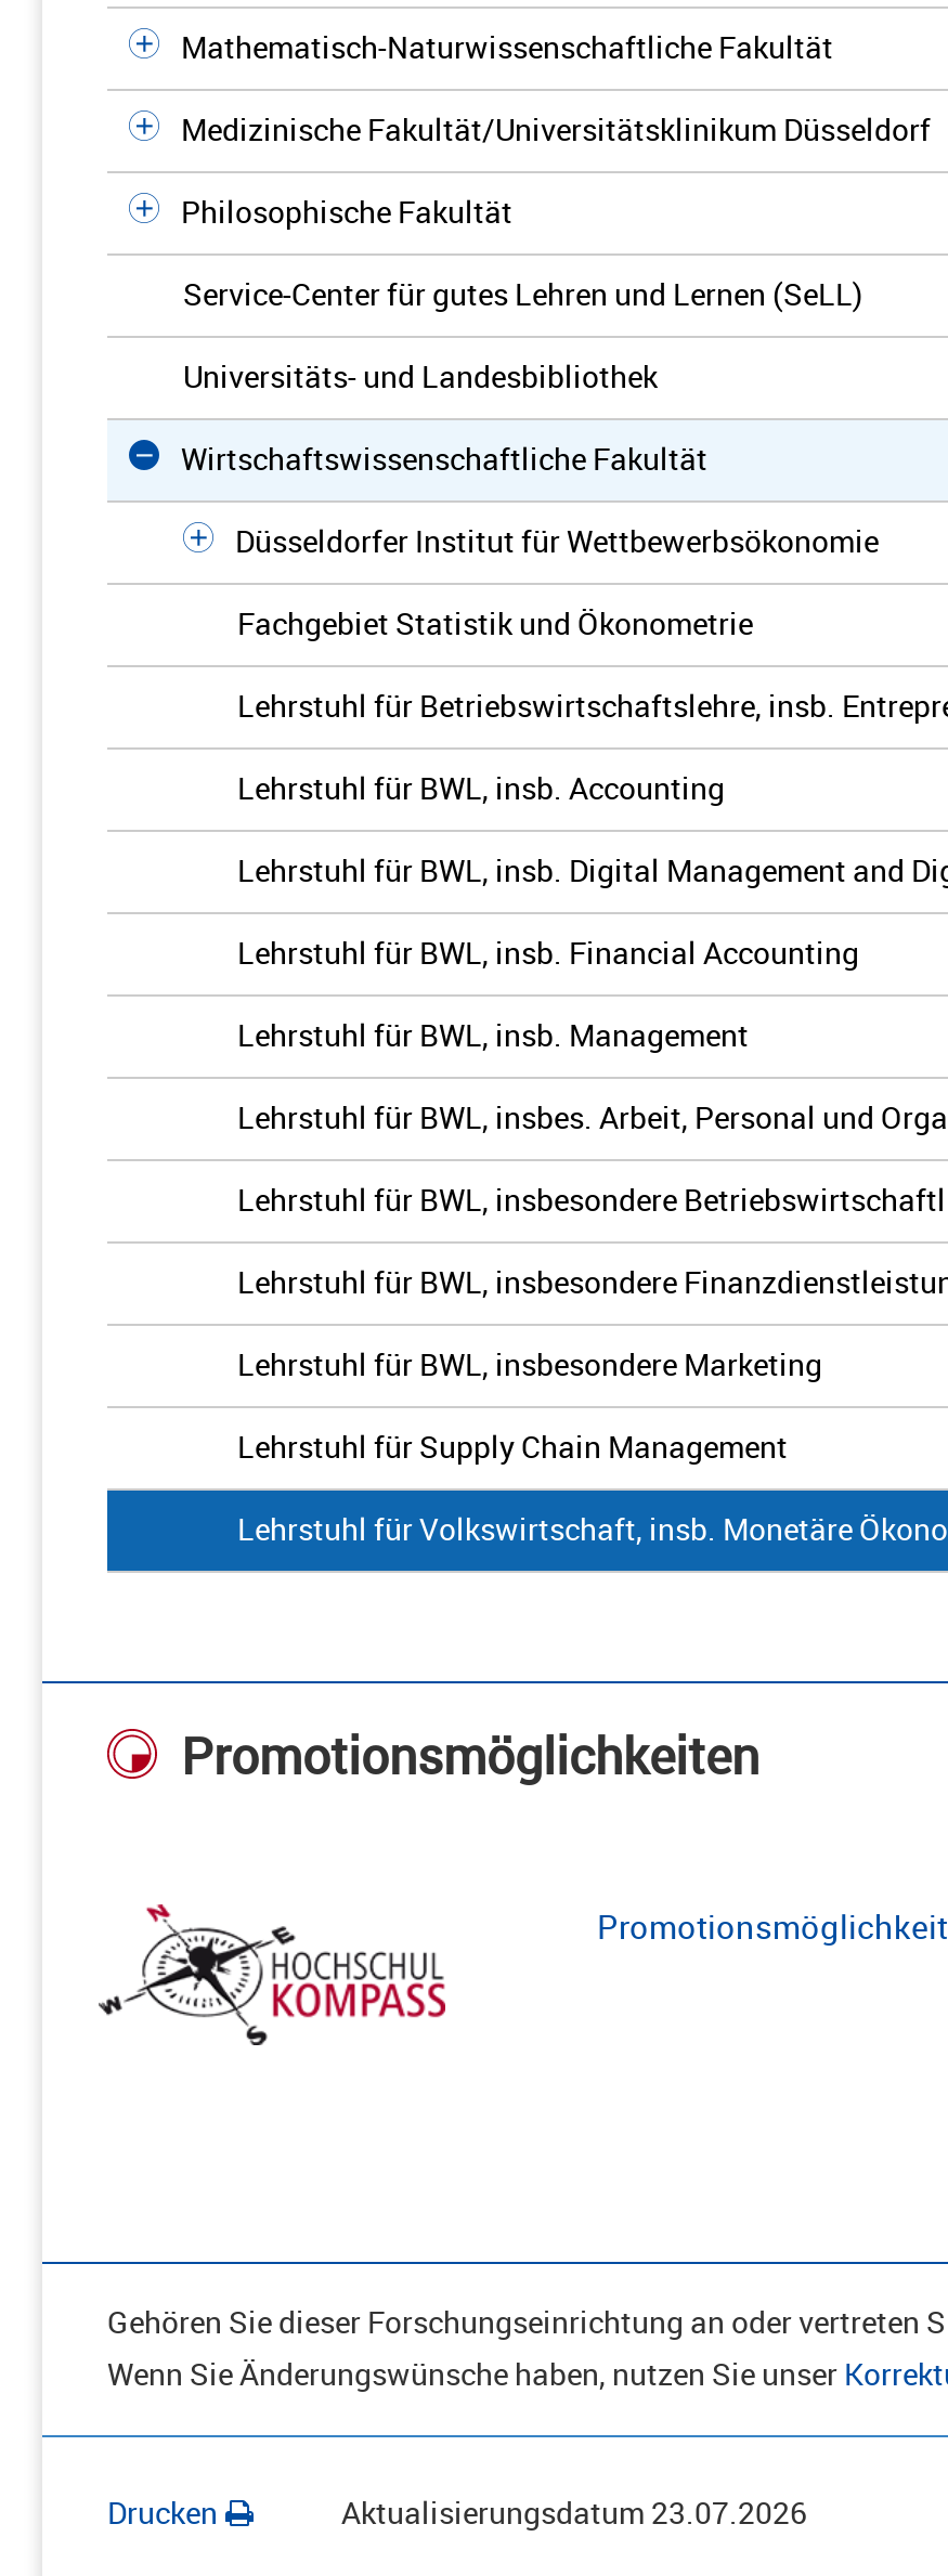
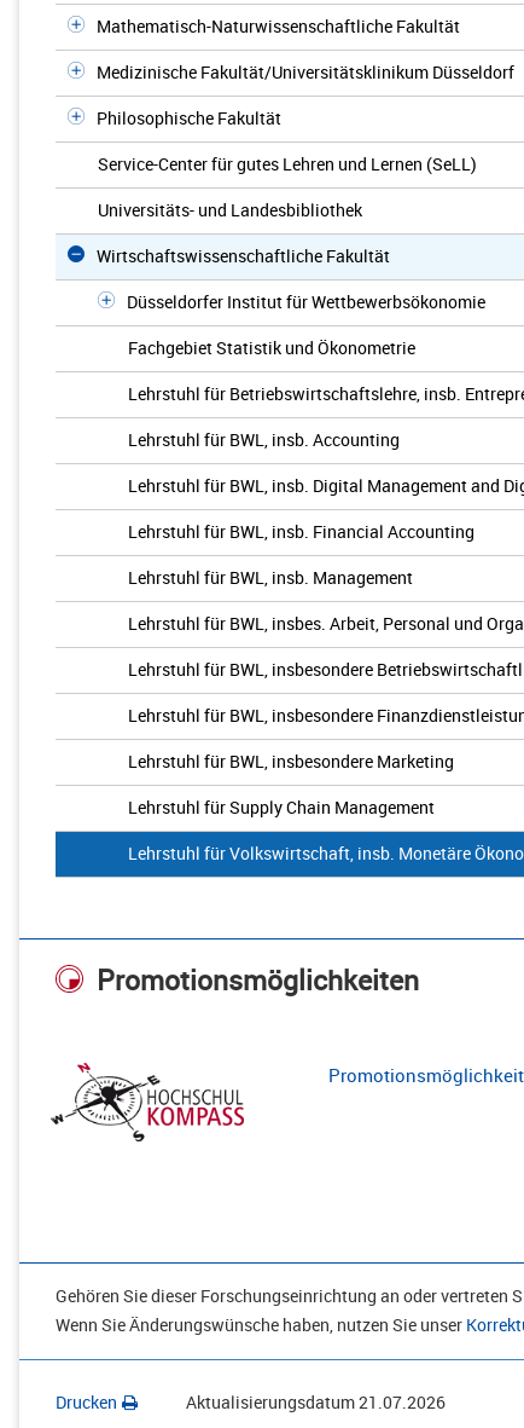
[341,2491,807,2532] Aktualisierungsdatum 23.07.2026 -> [186,1390,446,1413] Aktualisierungsdatum 21.07.2026

